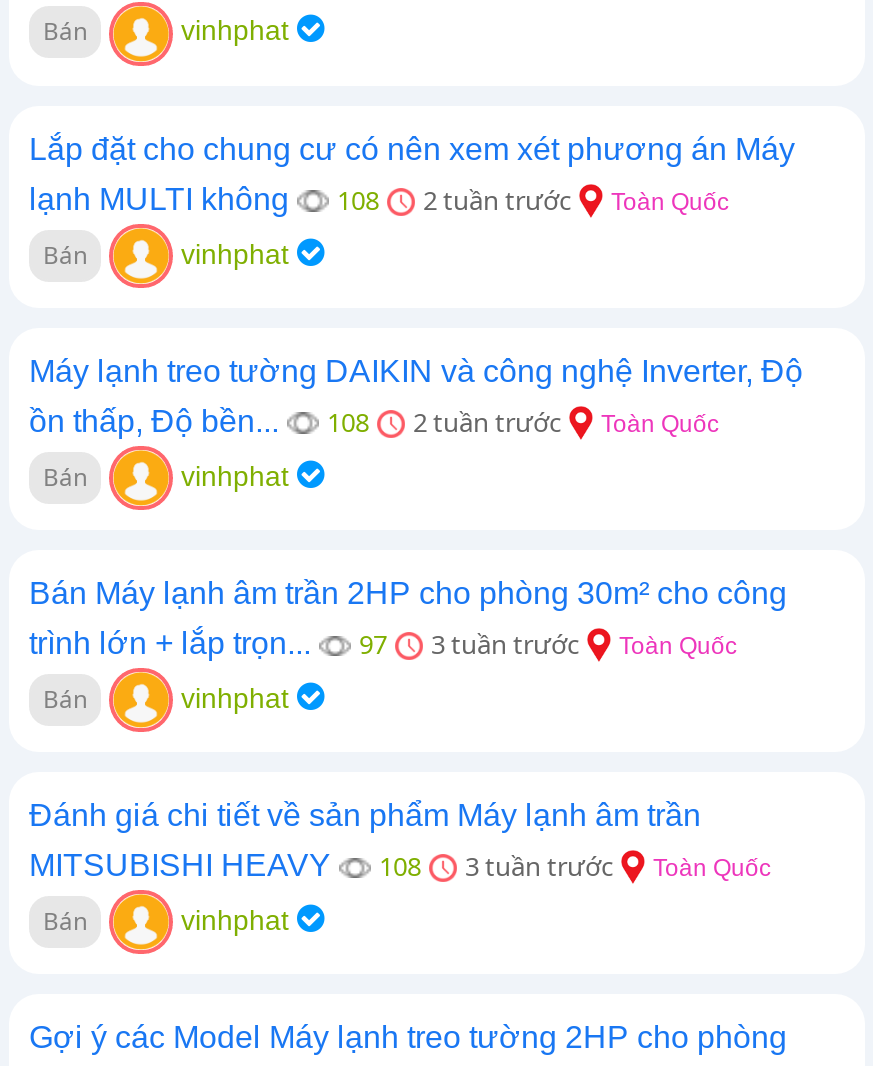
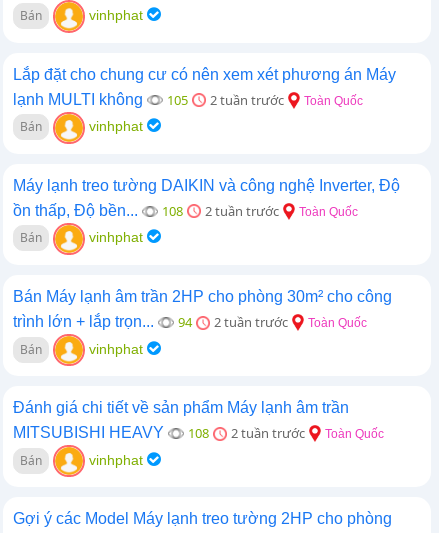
[29,181,729,217] lạnh MULTI không 108 2 tuần trước Toàn Quốc -> [13,91,363,109] lạnh MULTI không 105 2 tuần trước Toàn Quốc
[359,626,387,662] 97 -> [178,313,192,331] 94
[431,626,579,662] 3 tuần trước -> [214,313,288,331] 2 tuần trước
[29,848,771,884] MITSUBISHI HEAVY 108 3 tuần trước Toàn Quốc -> [13,424,384,442] MITSUBISHI HEAVY 108 2 tuần trước Toàn Quốc

